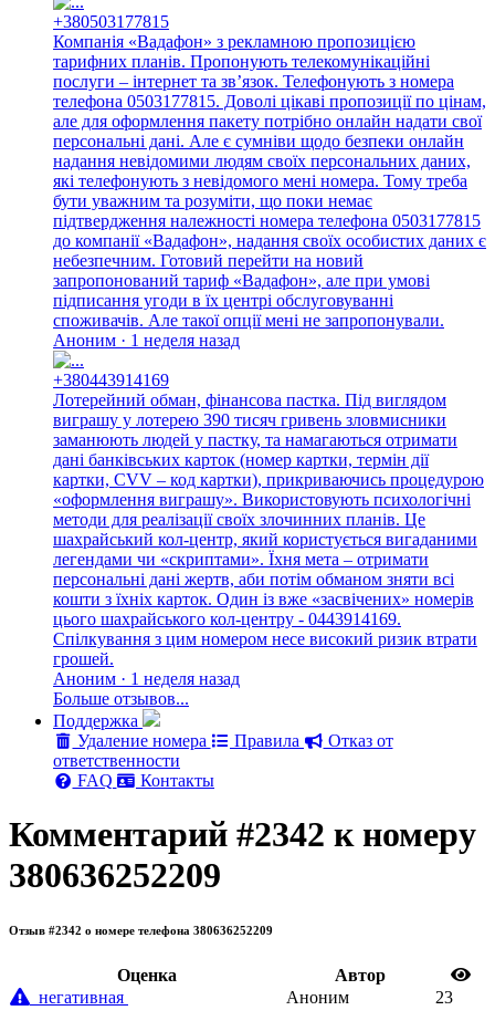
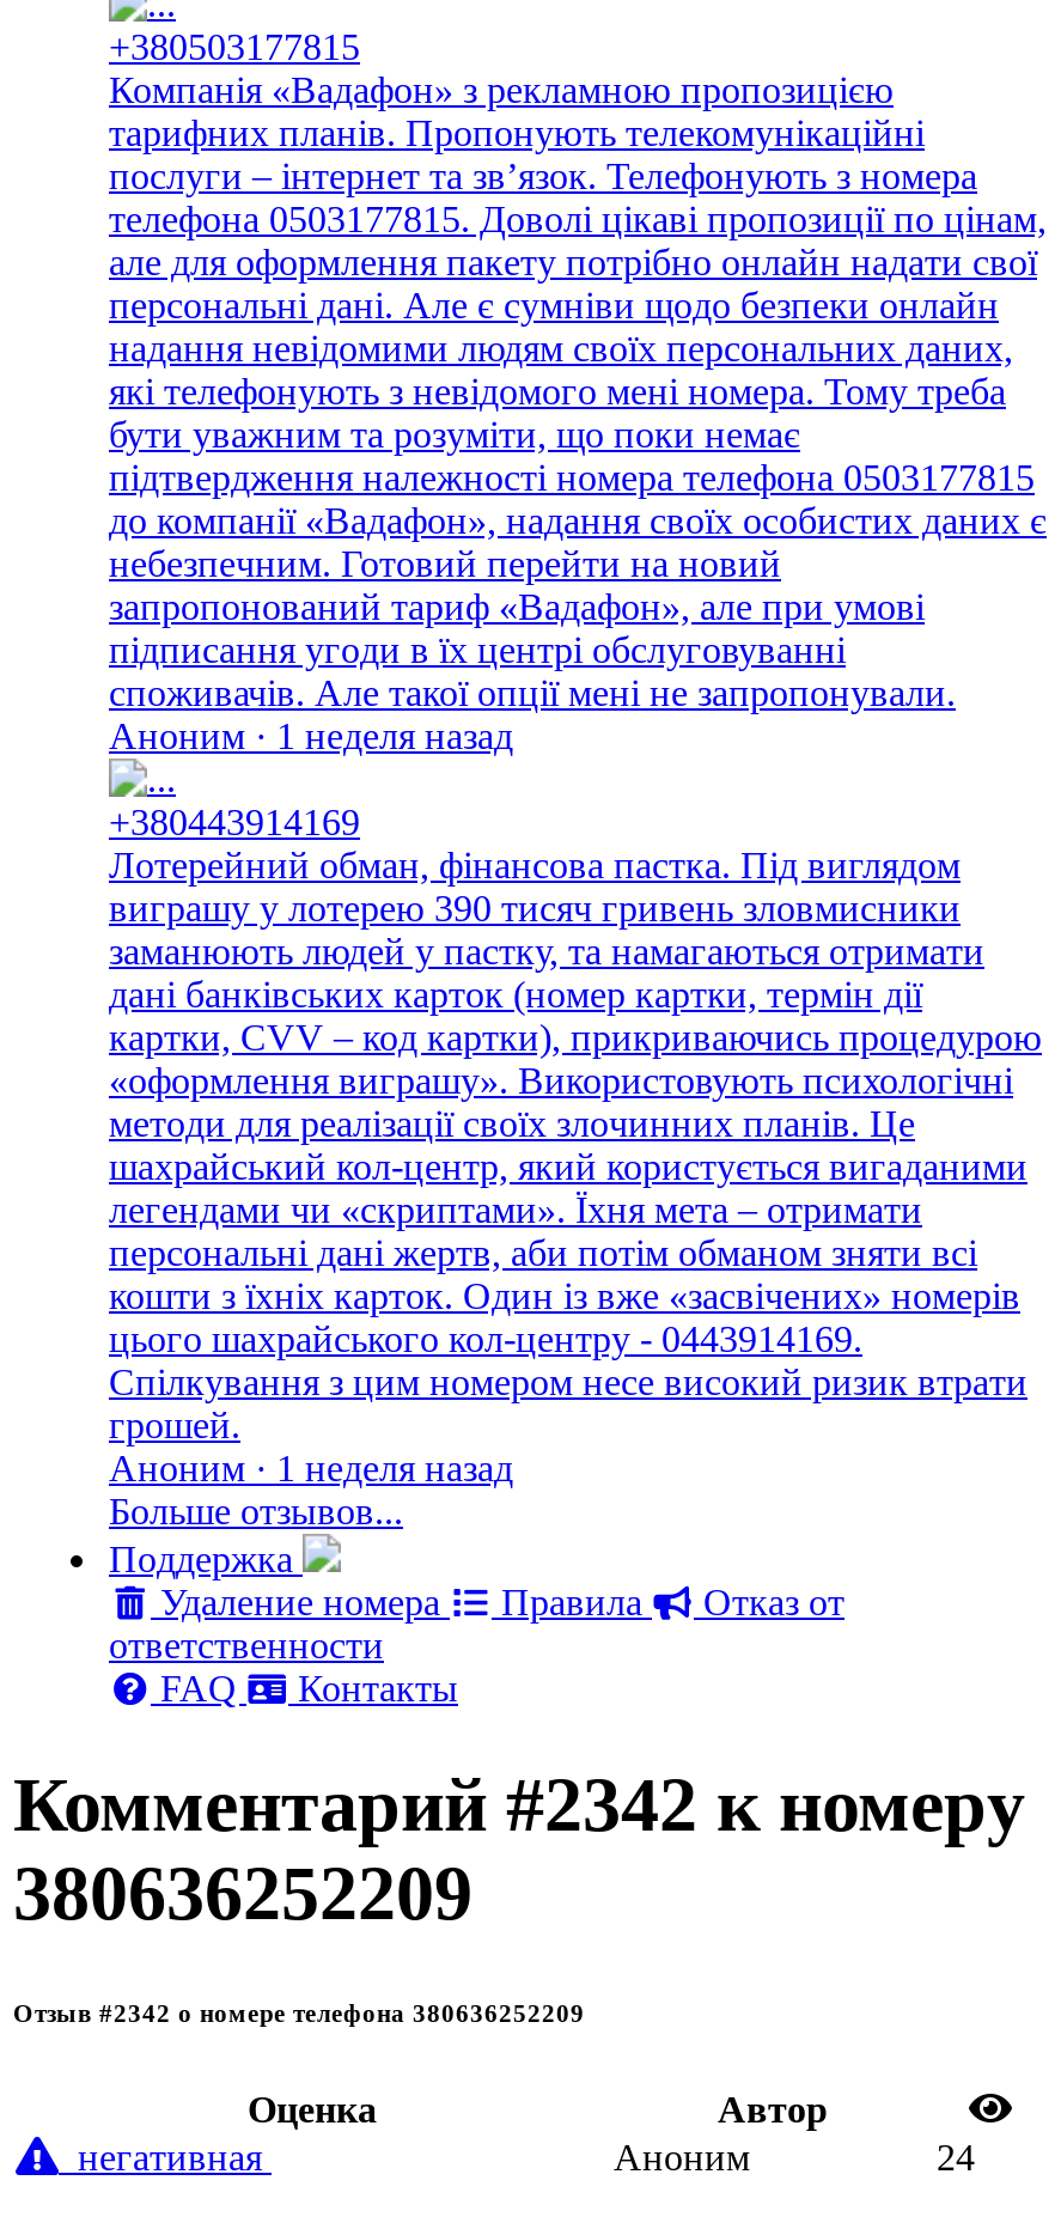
[435,988,453,1007] 23 -> [937,2137,975,2178] 24

